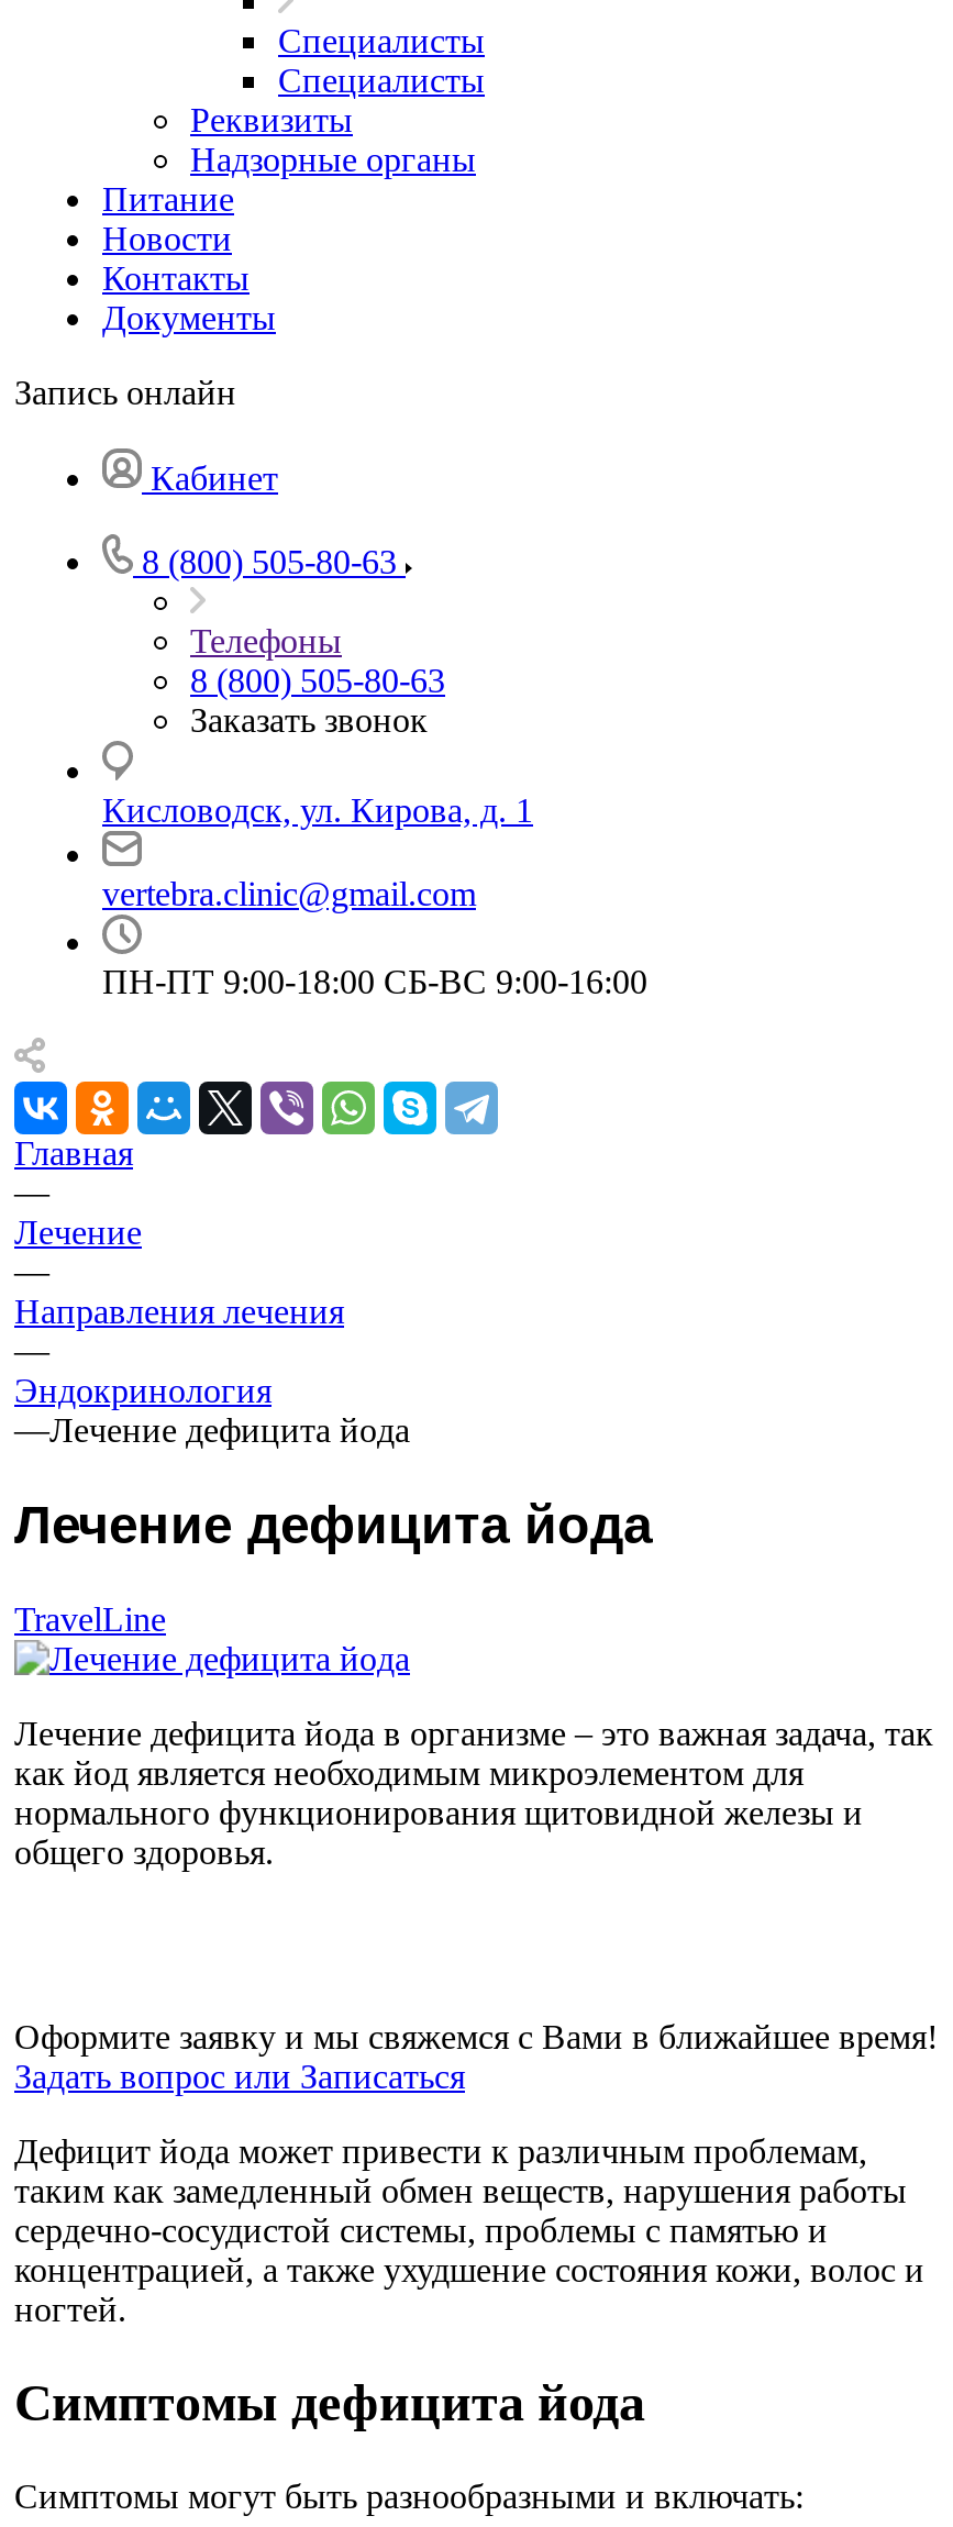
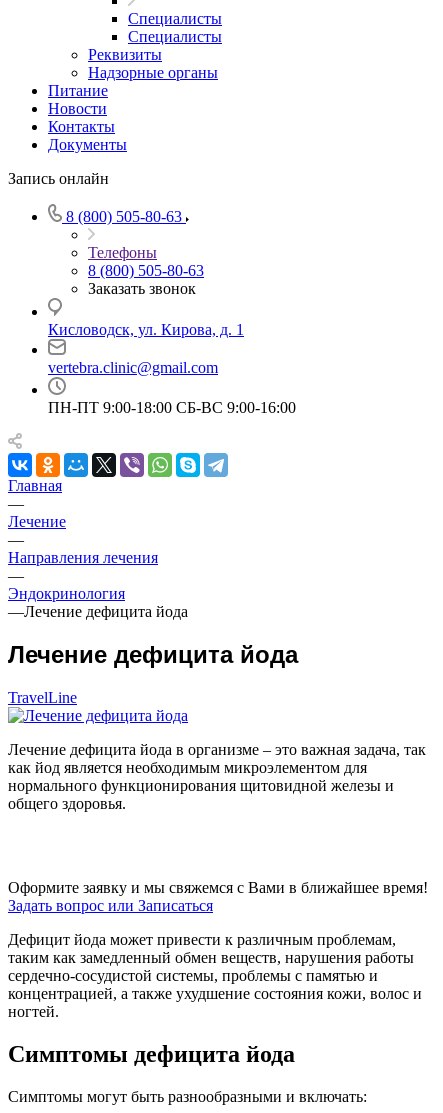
[151,459,278,497] Кабинет -> none

